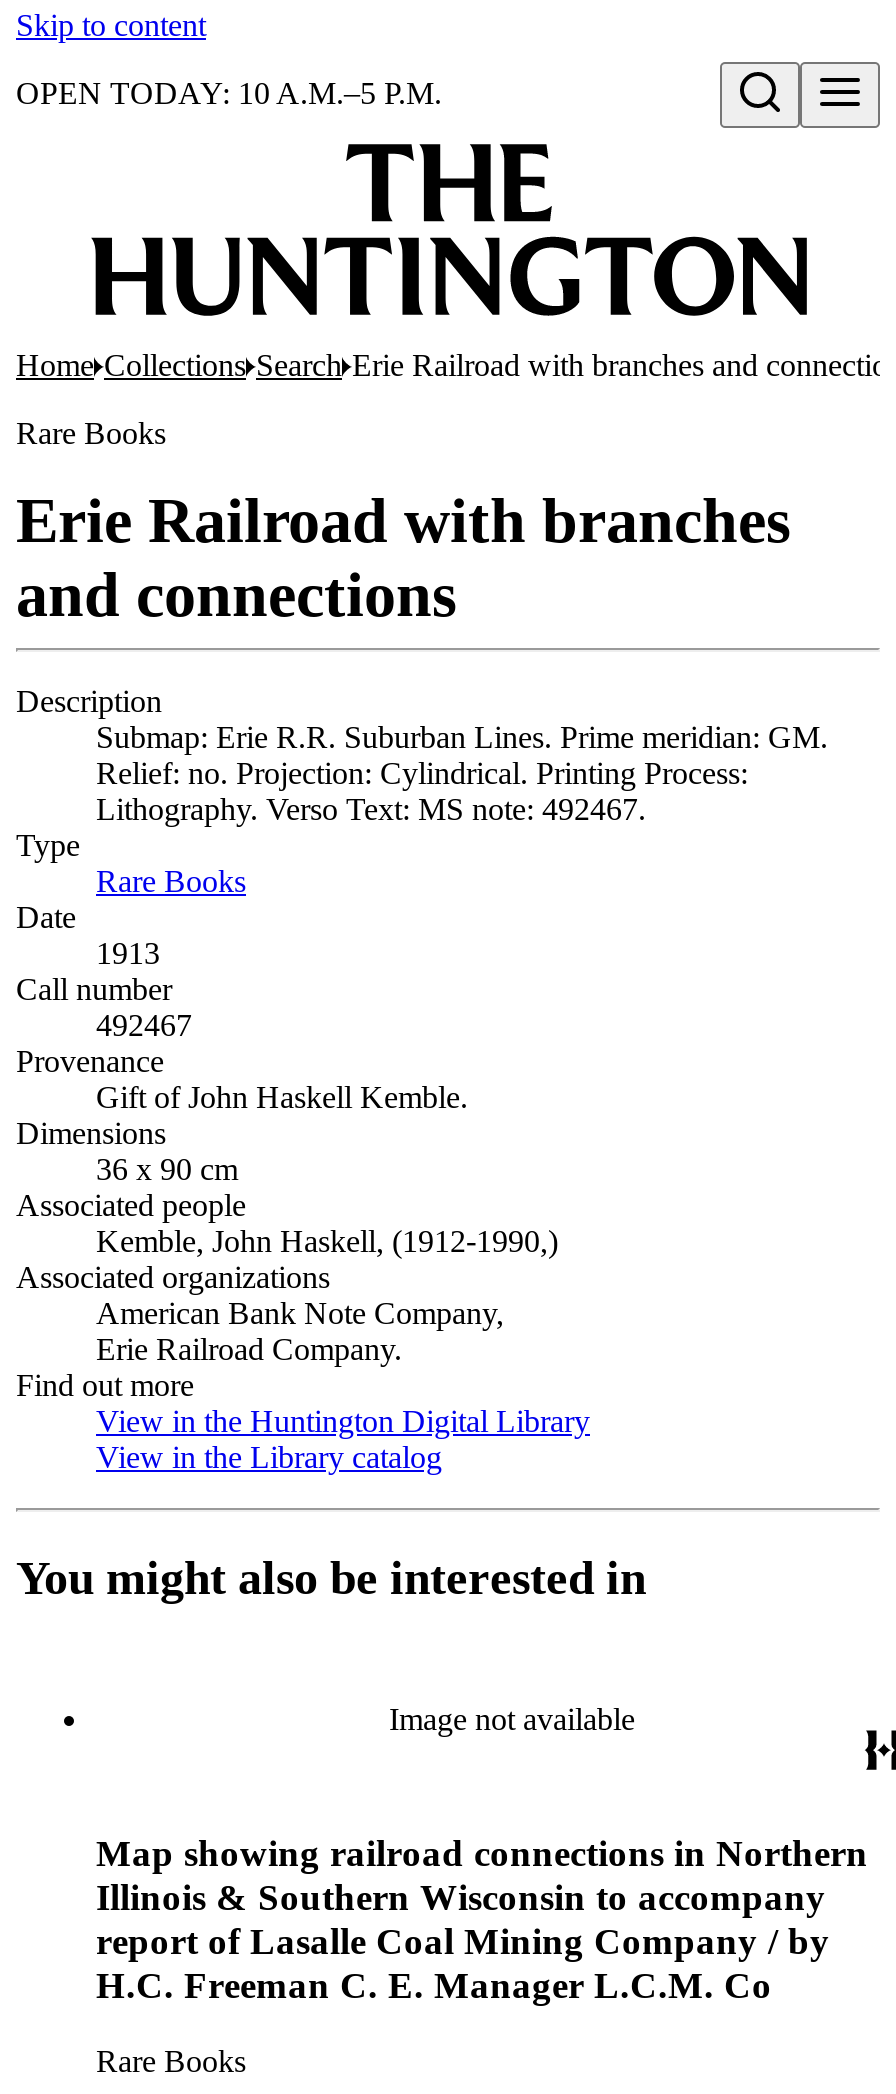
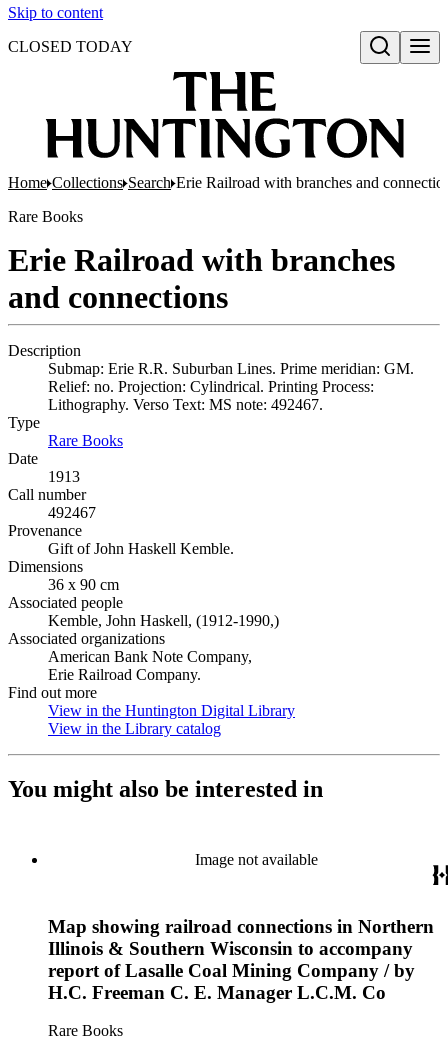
[16,76,442,110] OPEN TODAY: 10 A.M.–5 P.M. -> [8,38,133,55] CLOSED TODAY

